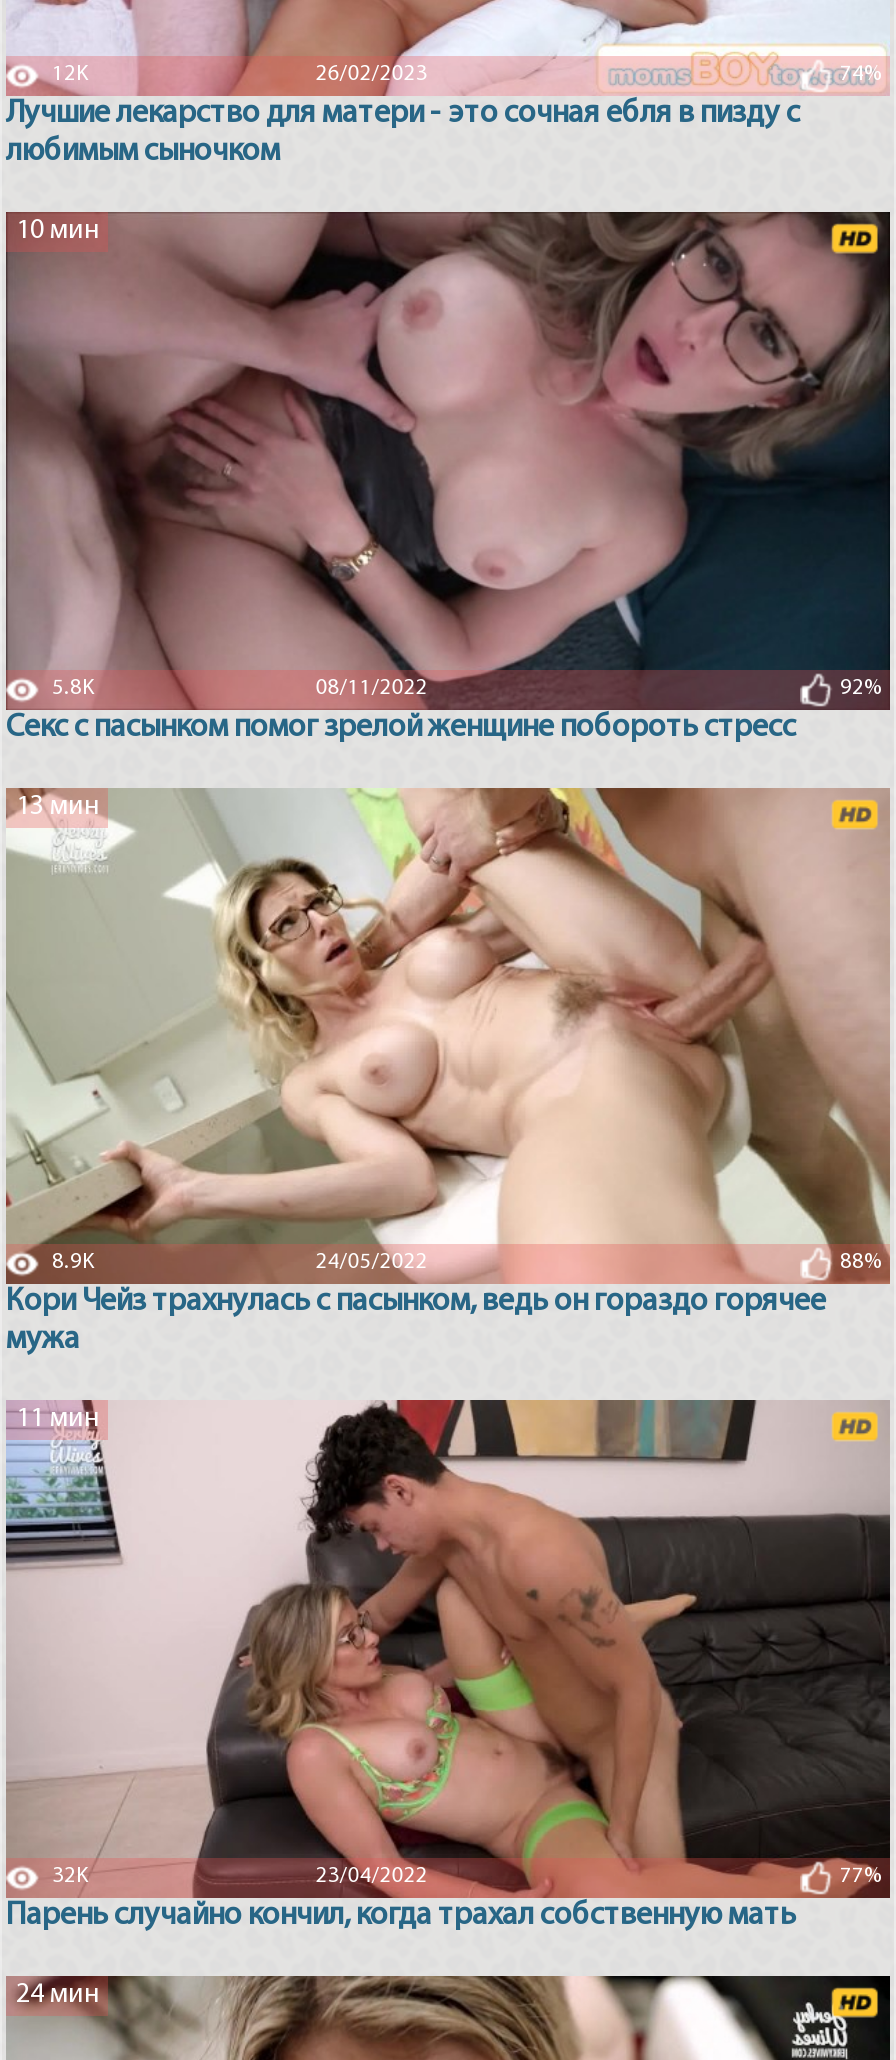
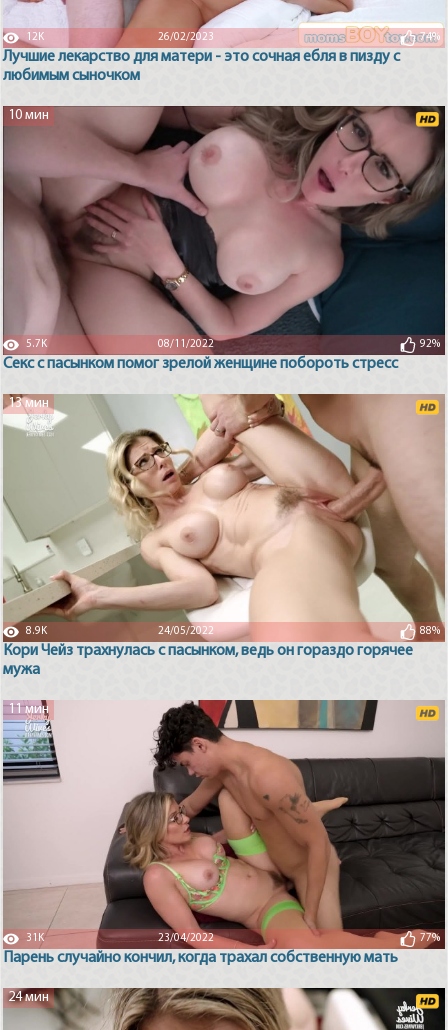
[52,678,94,700] 5.8K -> [26,339,47,350] 5.7K
[52,1866,88,1888] 32K -> [26,933,44,944] 31K

